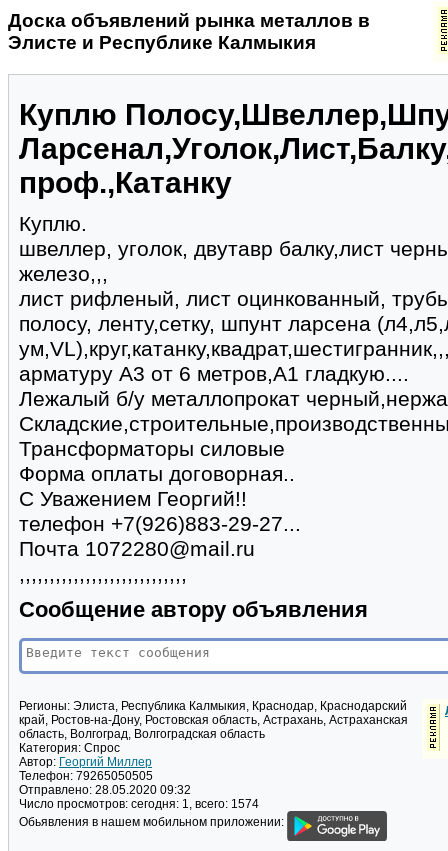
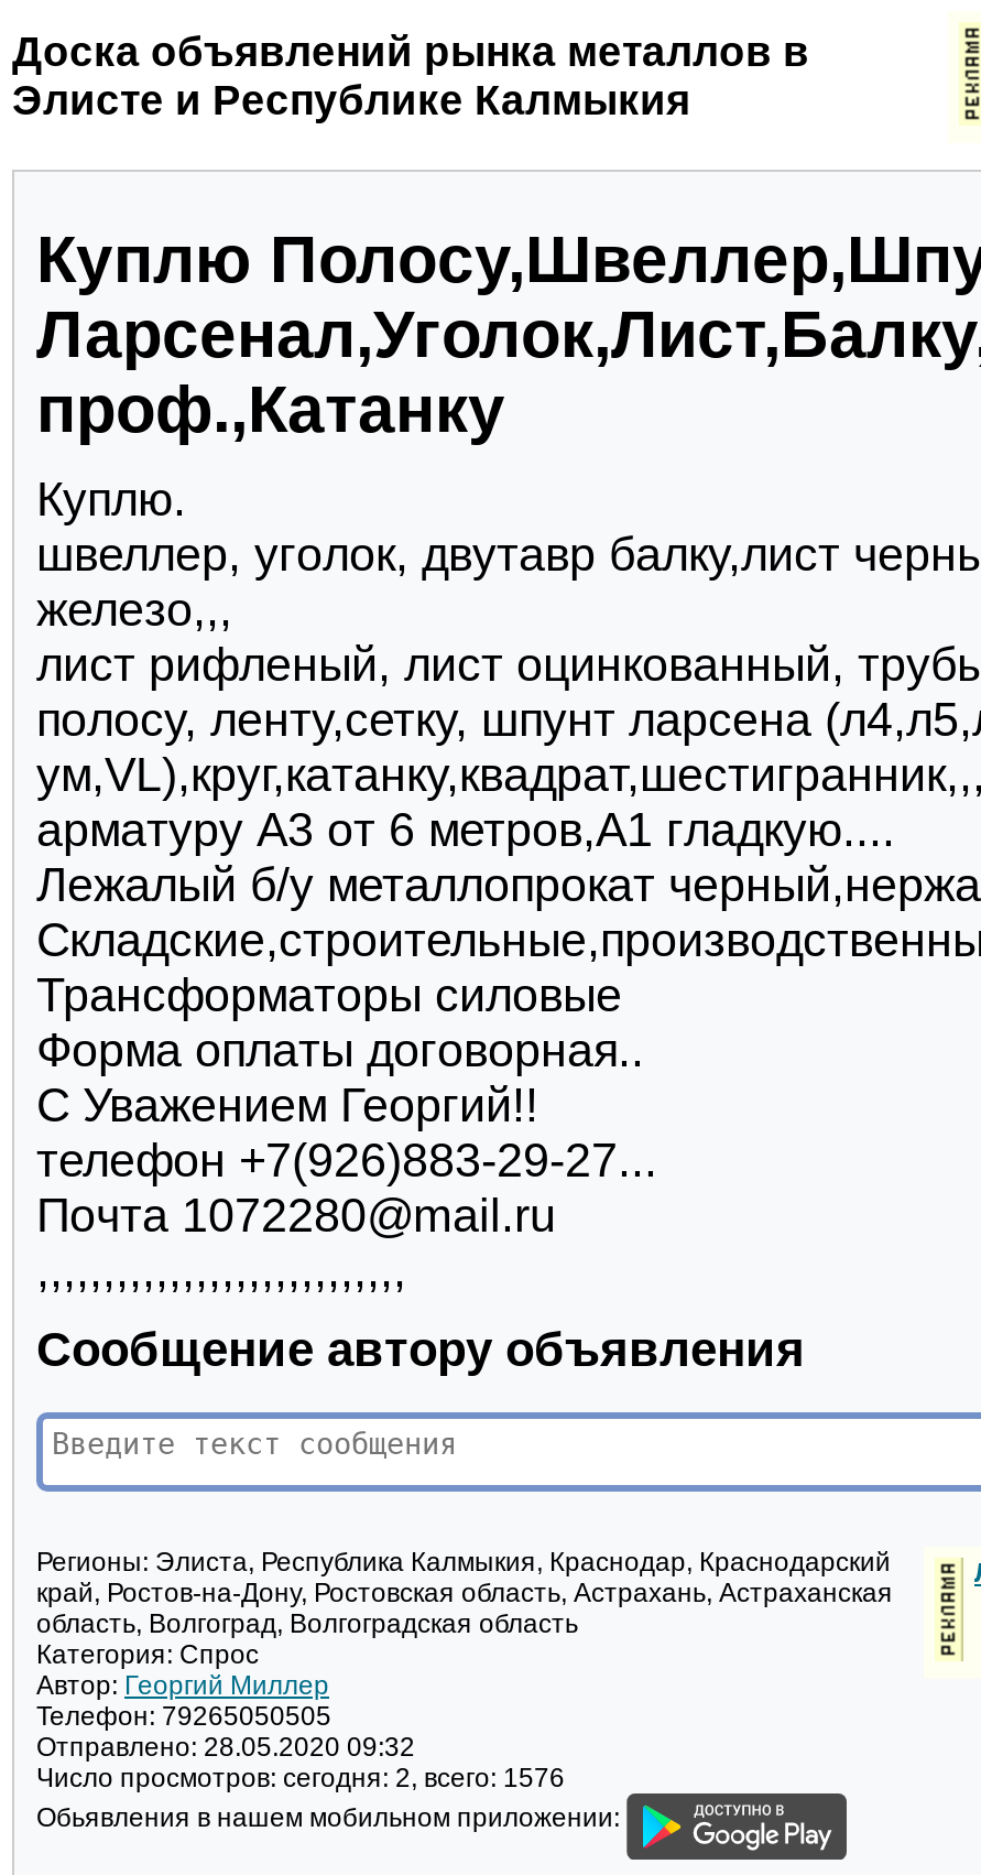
[19,797,259,811] Число просмотров: сегодня: 1, всего: 1574 -> [36,1764,565,1794] Число просмотров: сегодня: 2, всего: 1576

